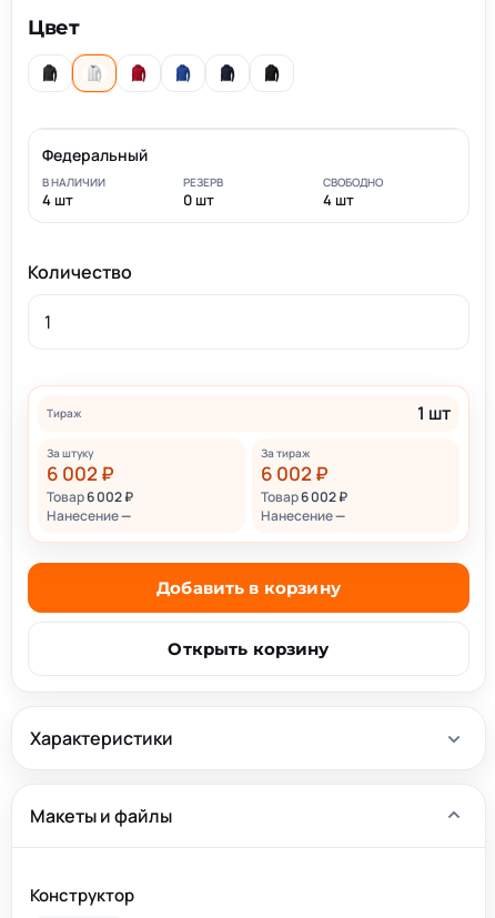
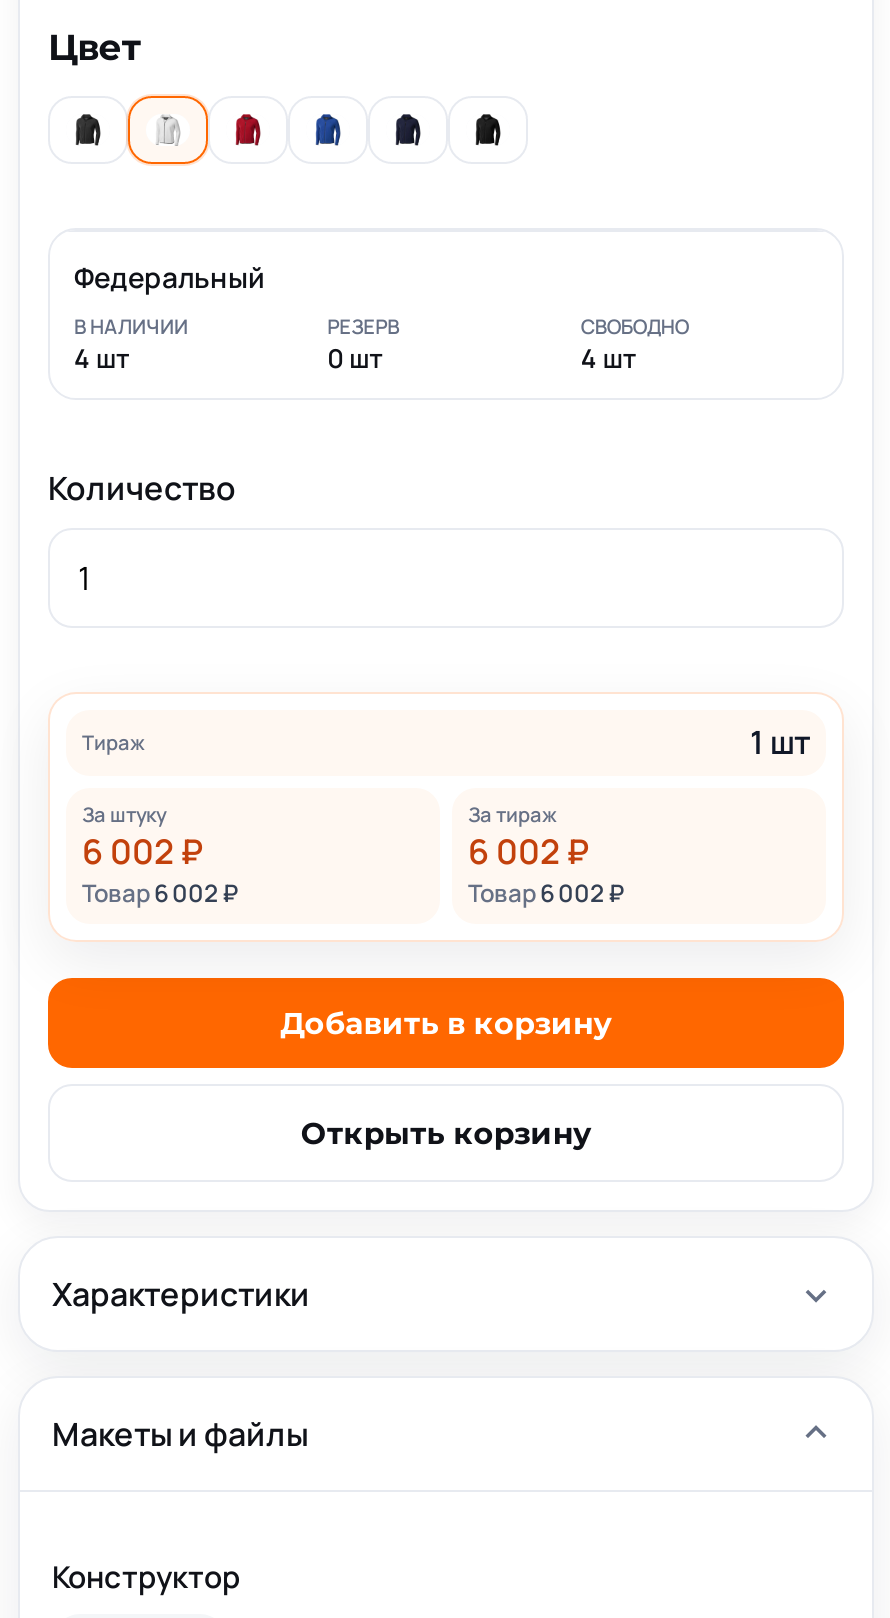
[47,506,131,525] Нанесение — -> none
[261,506,345,525] Нанесение — -> none

